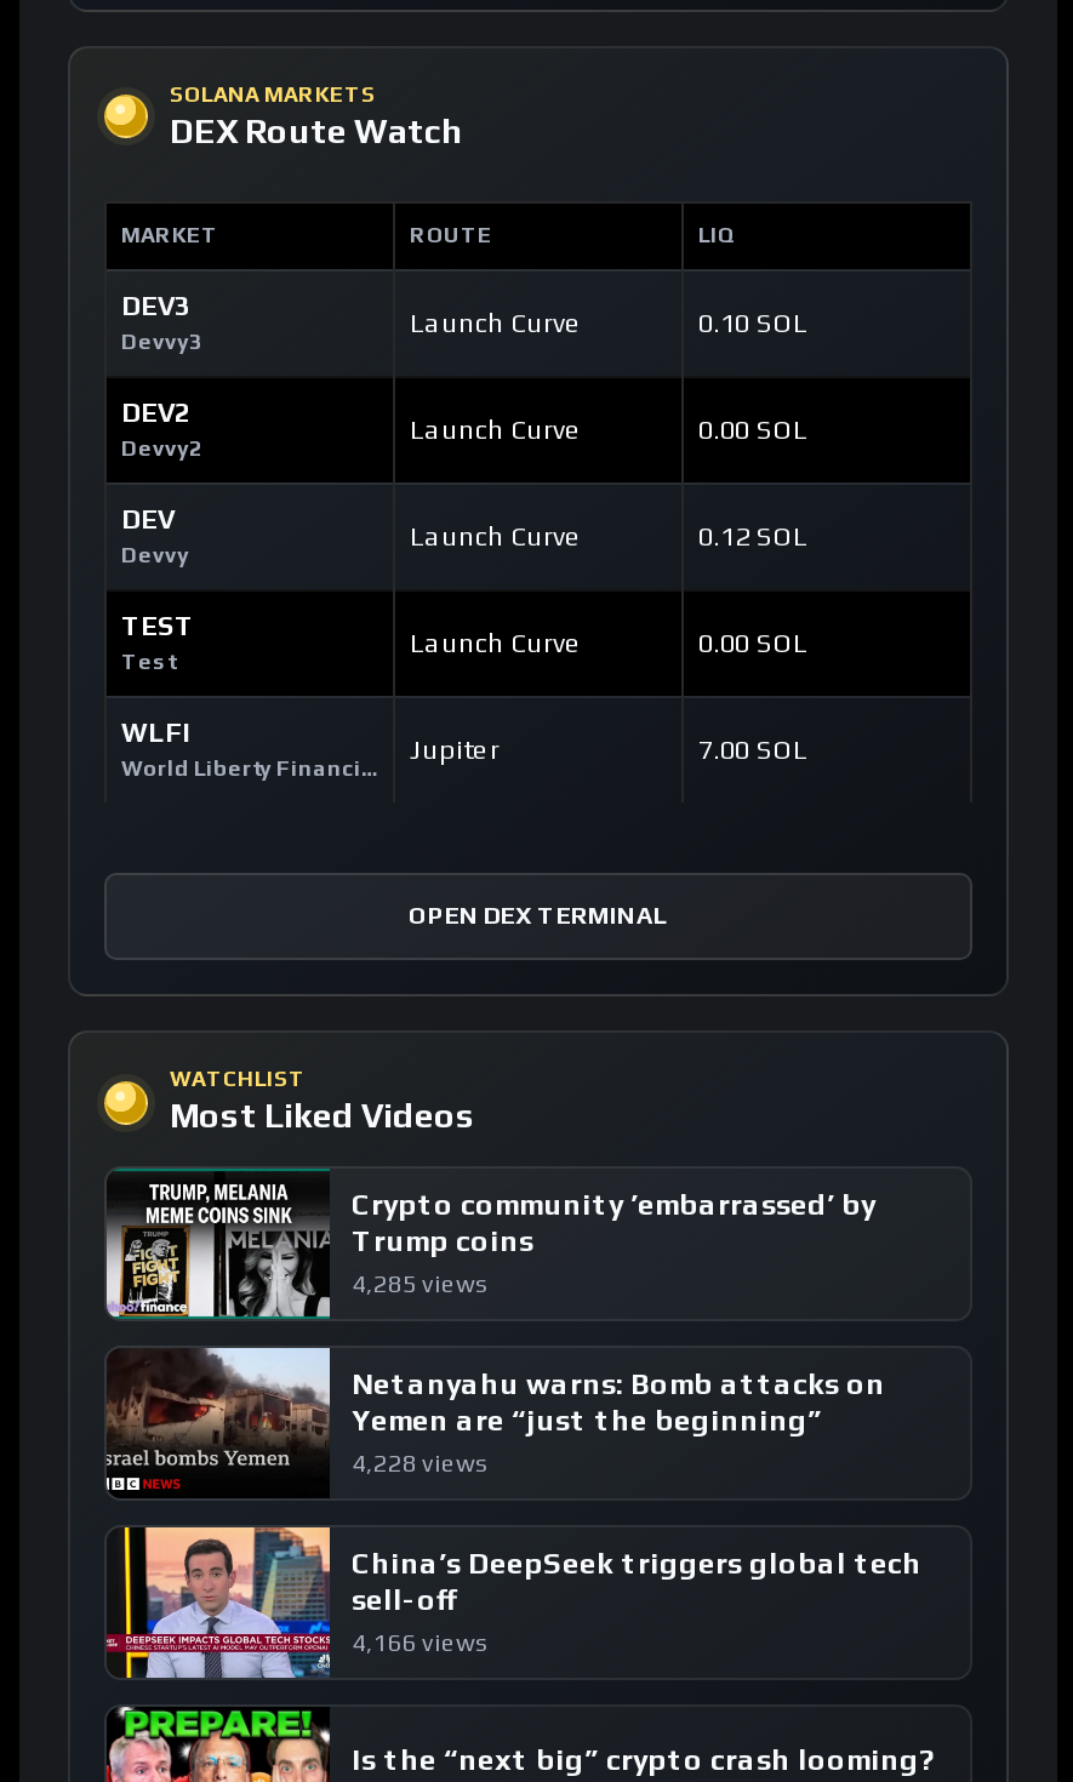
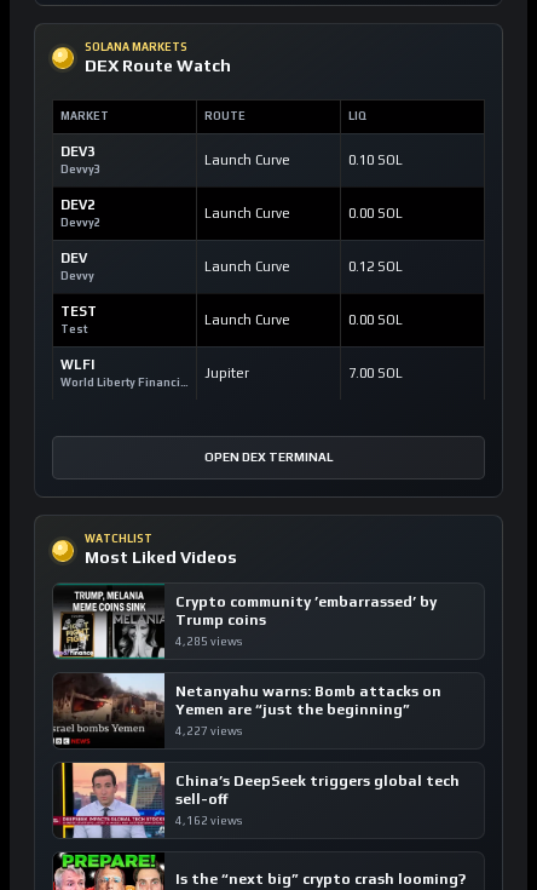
[352,1450,485,1477] 4,228 views -> [175,724,242,738] 4,227 views
[352,1629,485,1656] 4,166 views -> [175,814,242,827] 4,162 views

